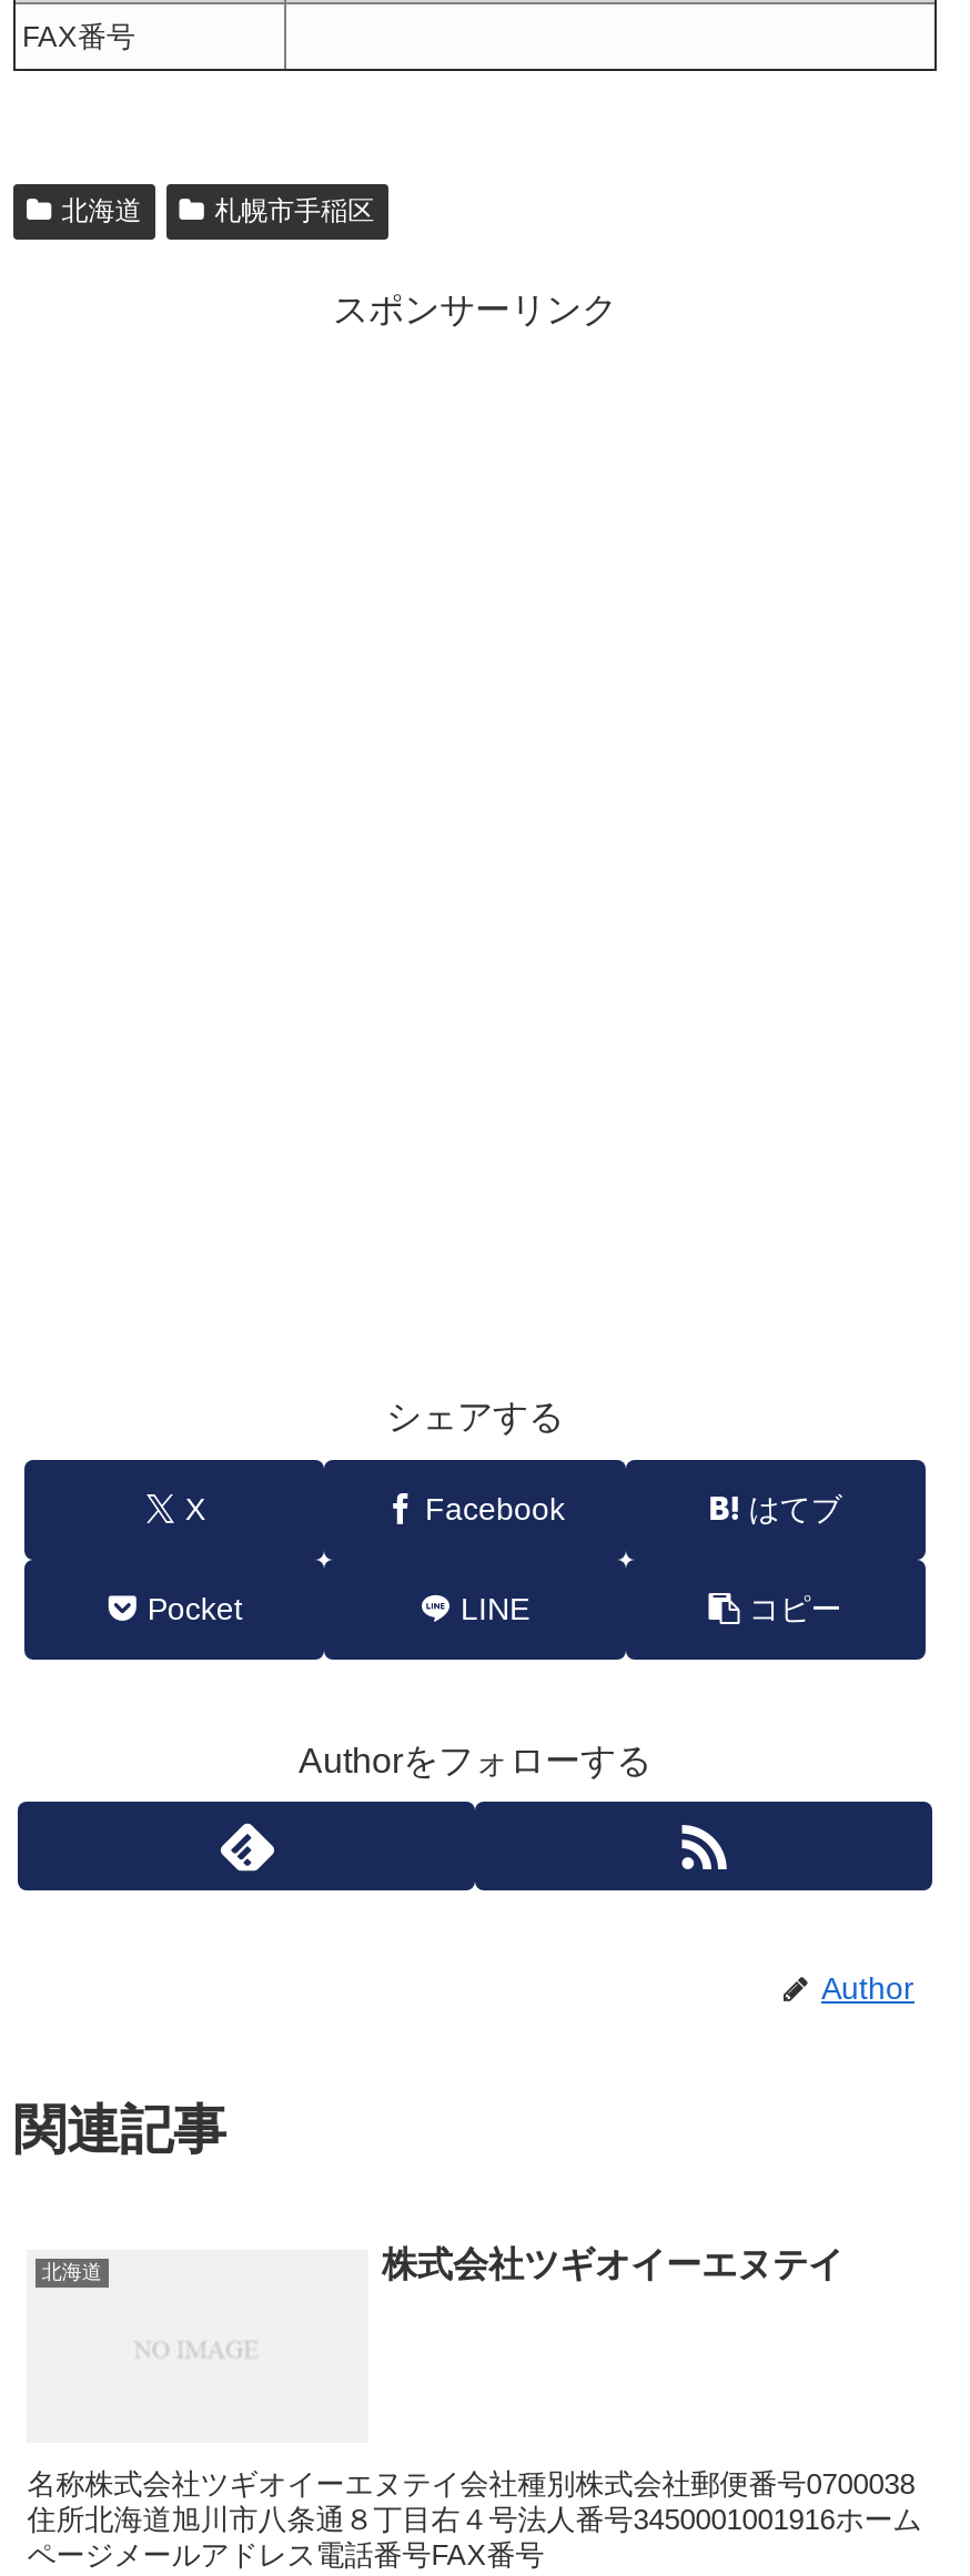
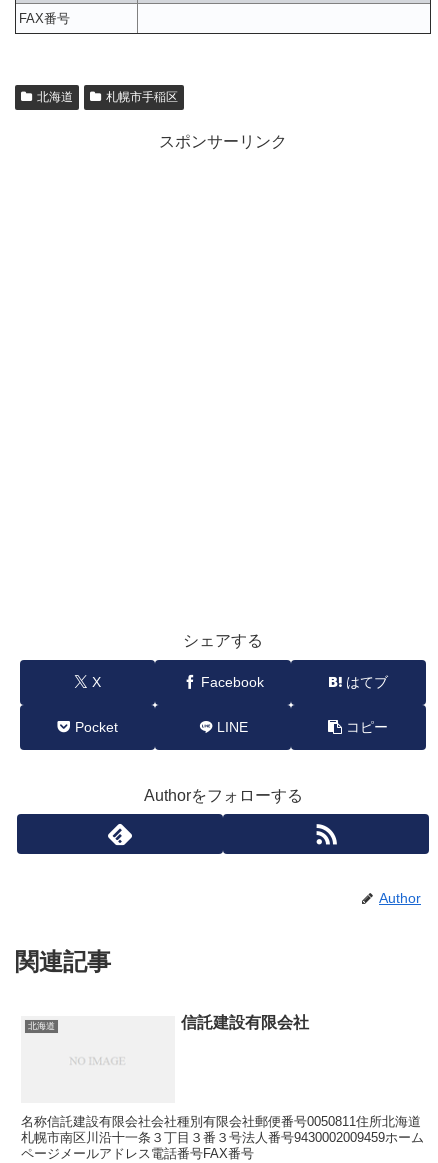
[382,2246,843,2284] 株式会社ツギオイーエヌテイ -> [181,1014,309,1031] 信託建設有限会社
[27,2466,922,2535] 名称株式会社ツギオイーエヌテイ会社種別株式会社郵便番号0700038 | 住所北海道旭川市八条通８丁目右４号法人番号3450001001916ホーム -> [21,1114,424,1145] 名称信託建設有限会社会社種別有限会社郵便番号0050811住所北海道 | 札幌市南区川沿十一条３丁目３番３号法人番号9430002009459ホーム

